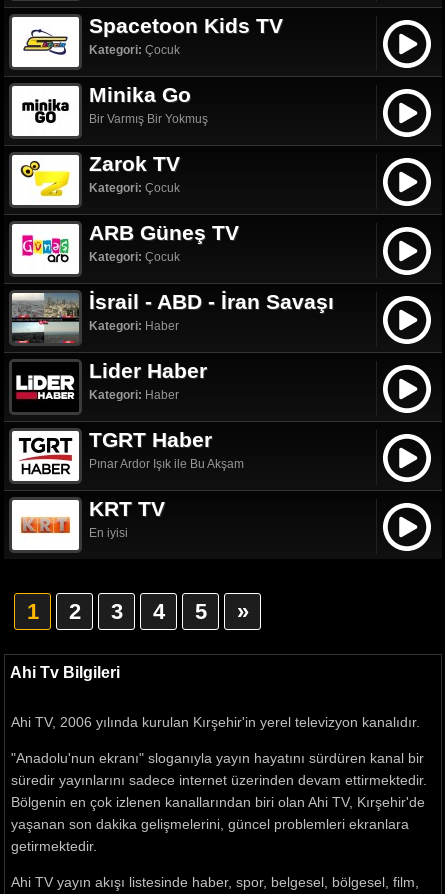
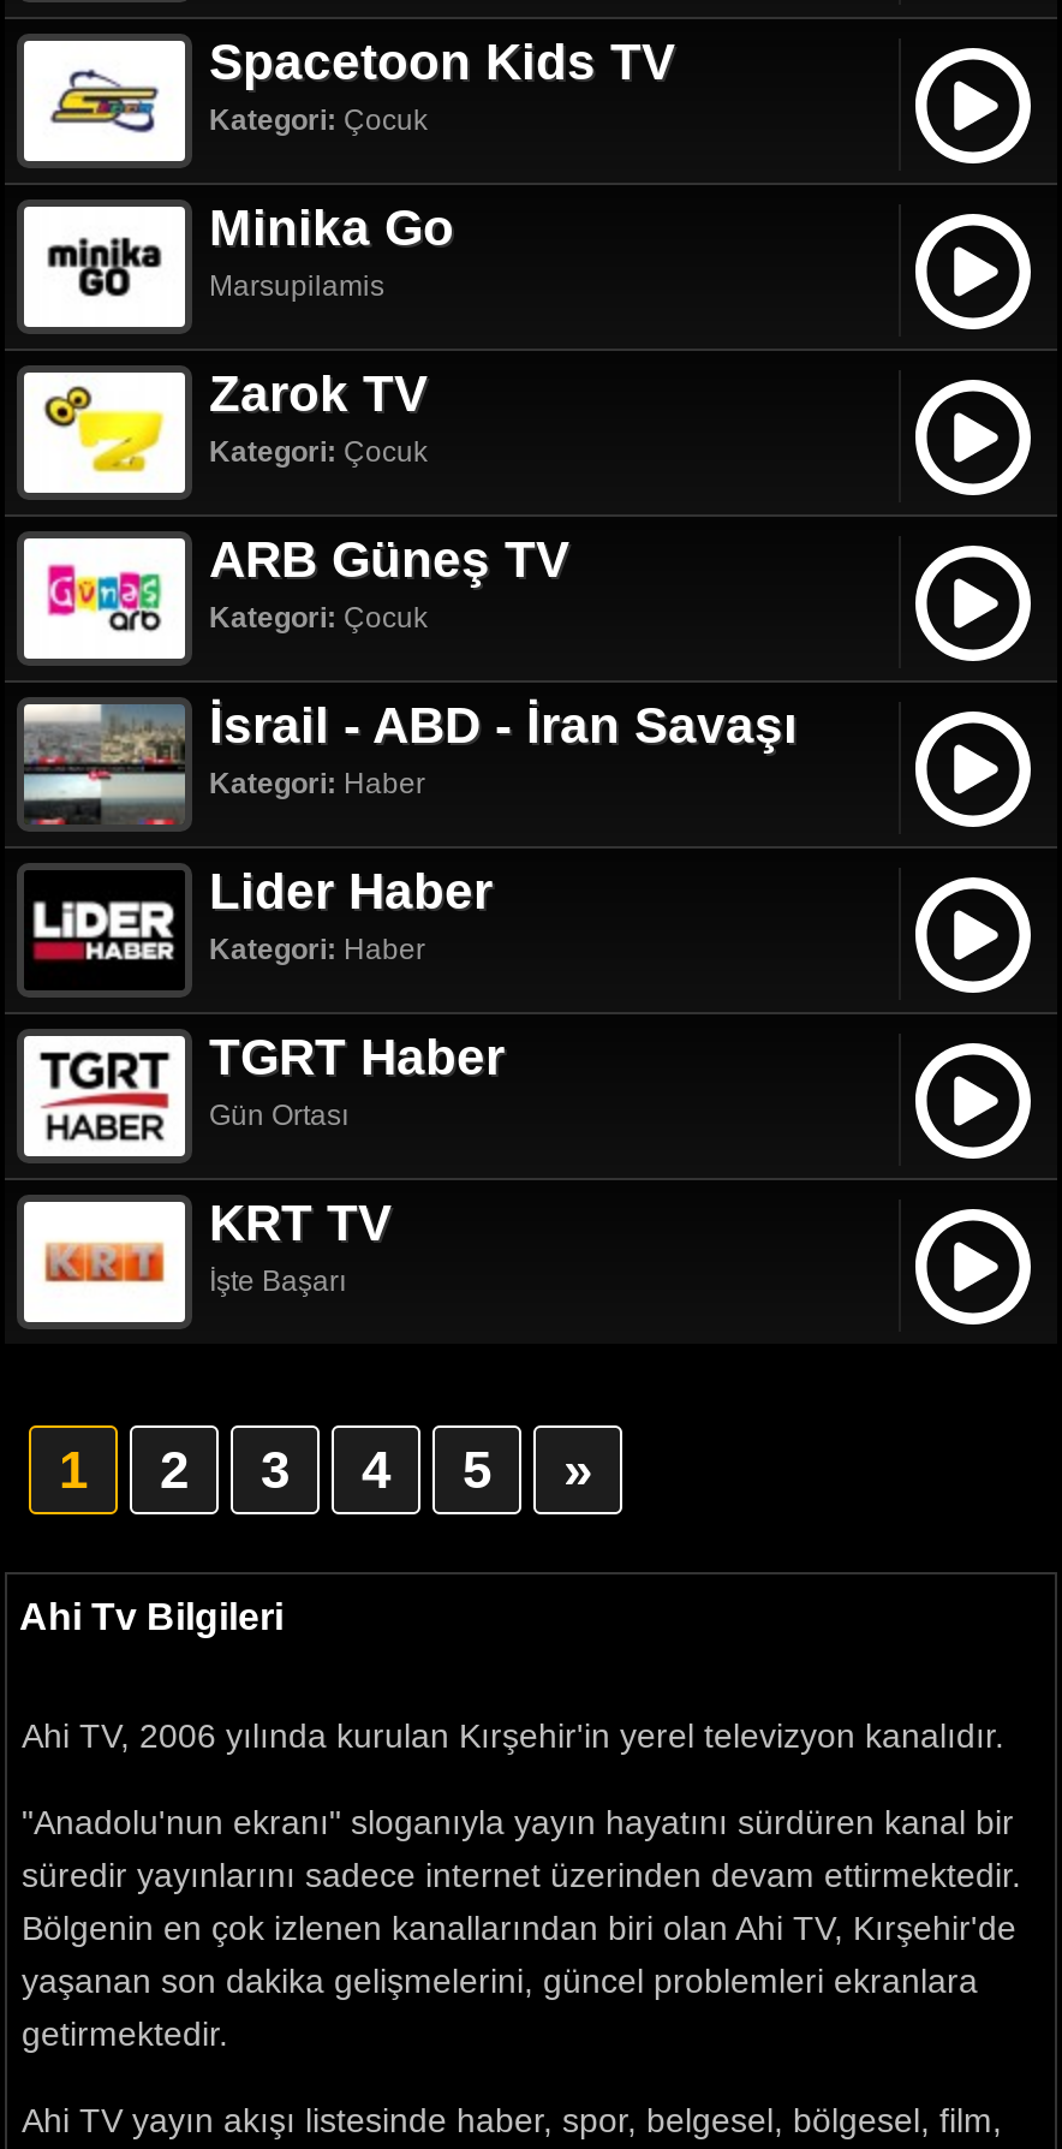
[89,112,208,126] Bir Varmış Bir Yokmuş -> [209,269,384,303] Marsupilamis
[89,457,244,471] Pınar Ardor Işık ile Bu Akşam -> [209,1099,348,1132] Gün Ortası
[89,526,128,540] En iyisi -> [209,1264,346,1298] İşte Başarı

